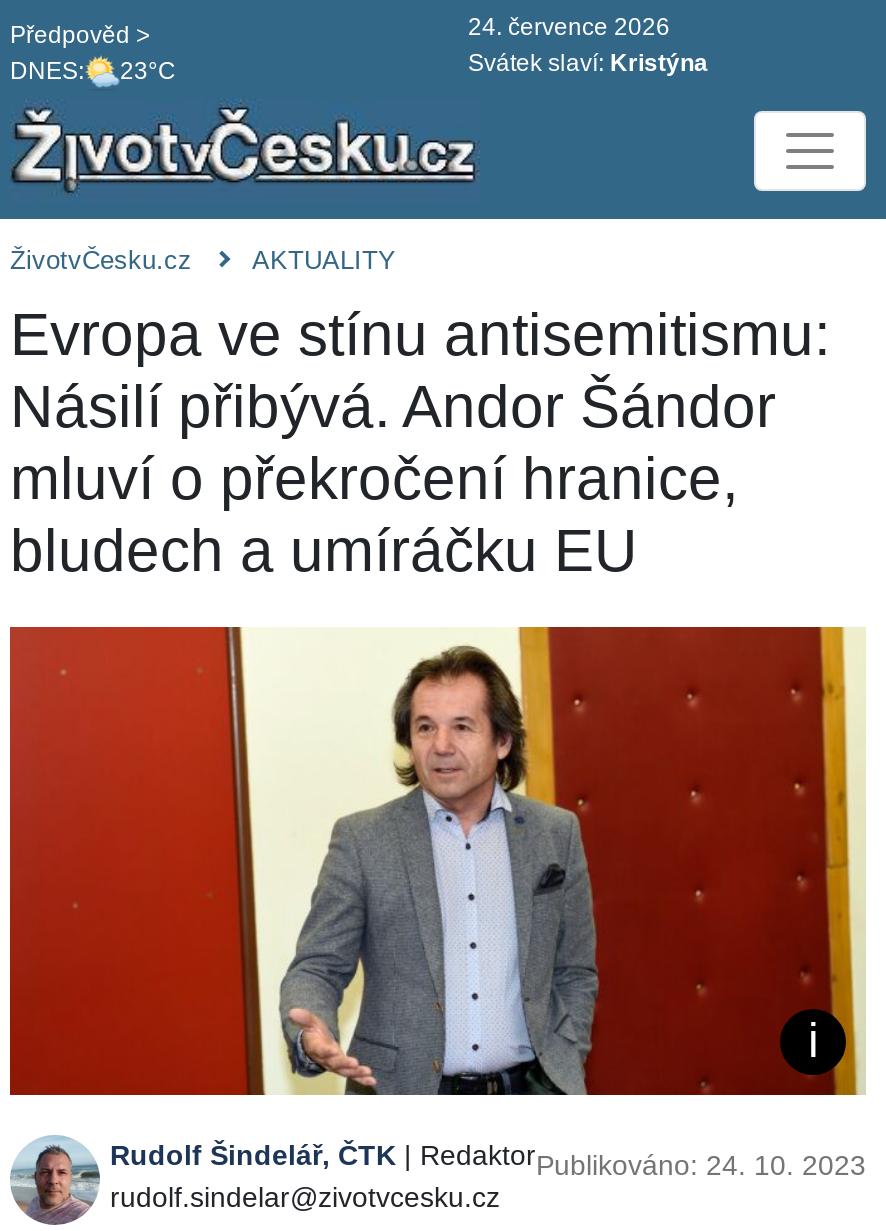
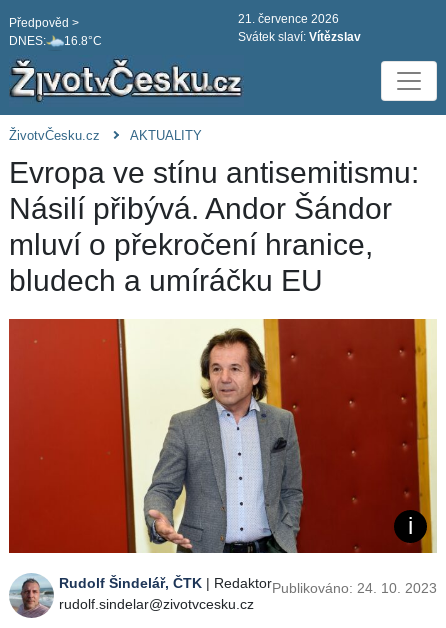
[468,13,670,41] 24. července 2026 -> [238,12,339,26] 21. července 2026
[10,58,176,86] DNES: 23°C -> [9,34,102,48] DNES: 16.8°C
[468,49,708,77] Svátek slaví: Kristýna -> [238,30,361,44] Svátek slaví: Vítězslav

